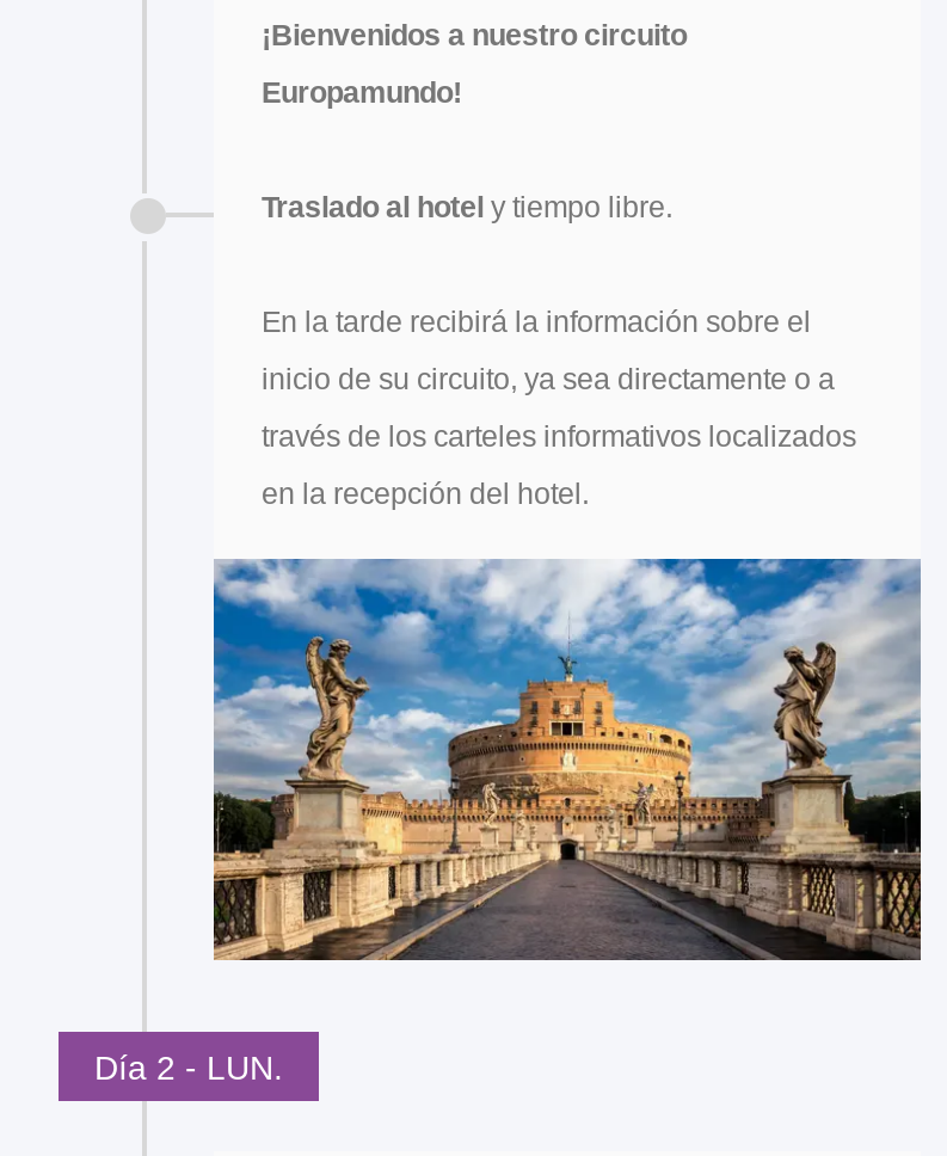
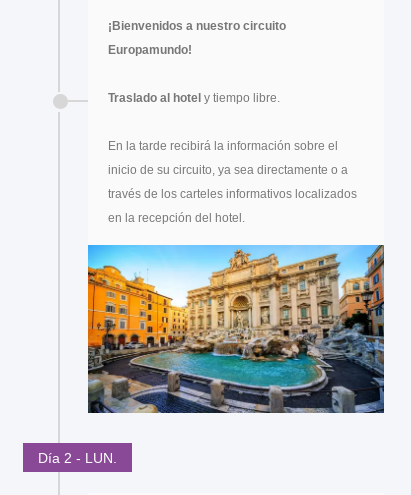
[211,557,923,963] [image] -> [87,244,385,414] [image]

